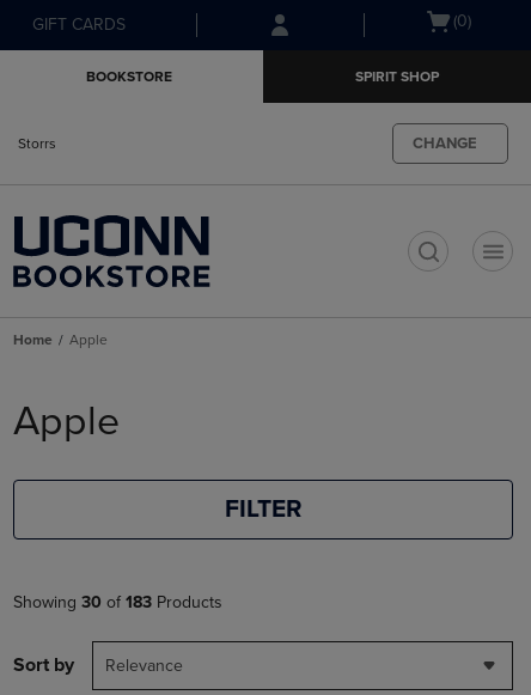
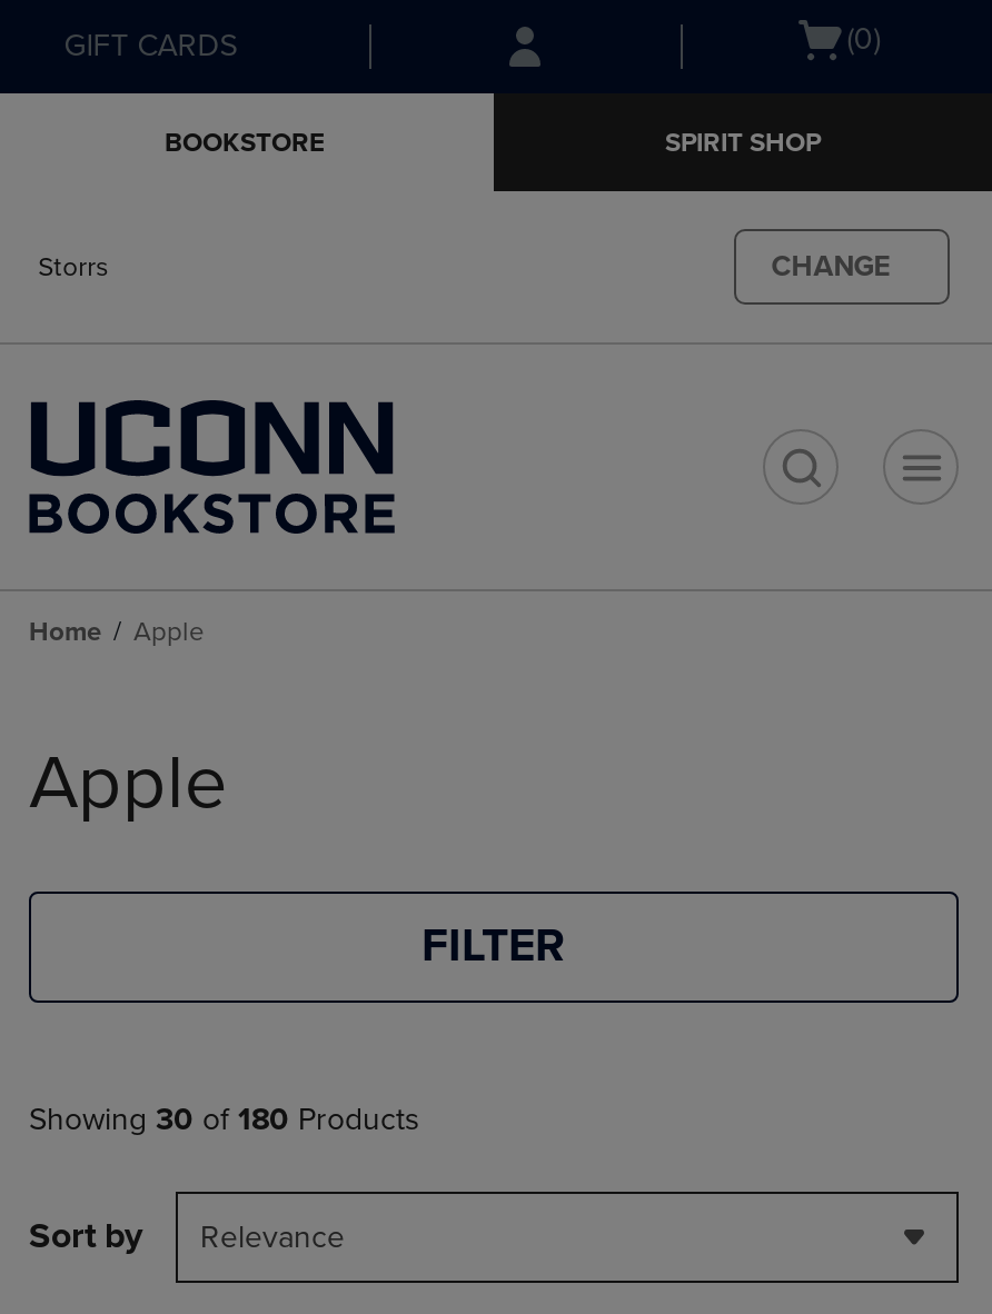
[13,592,222,613] Showing 30 of 183 Products -> [29,1101,420,1139] Showing 30 of 180 Products

